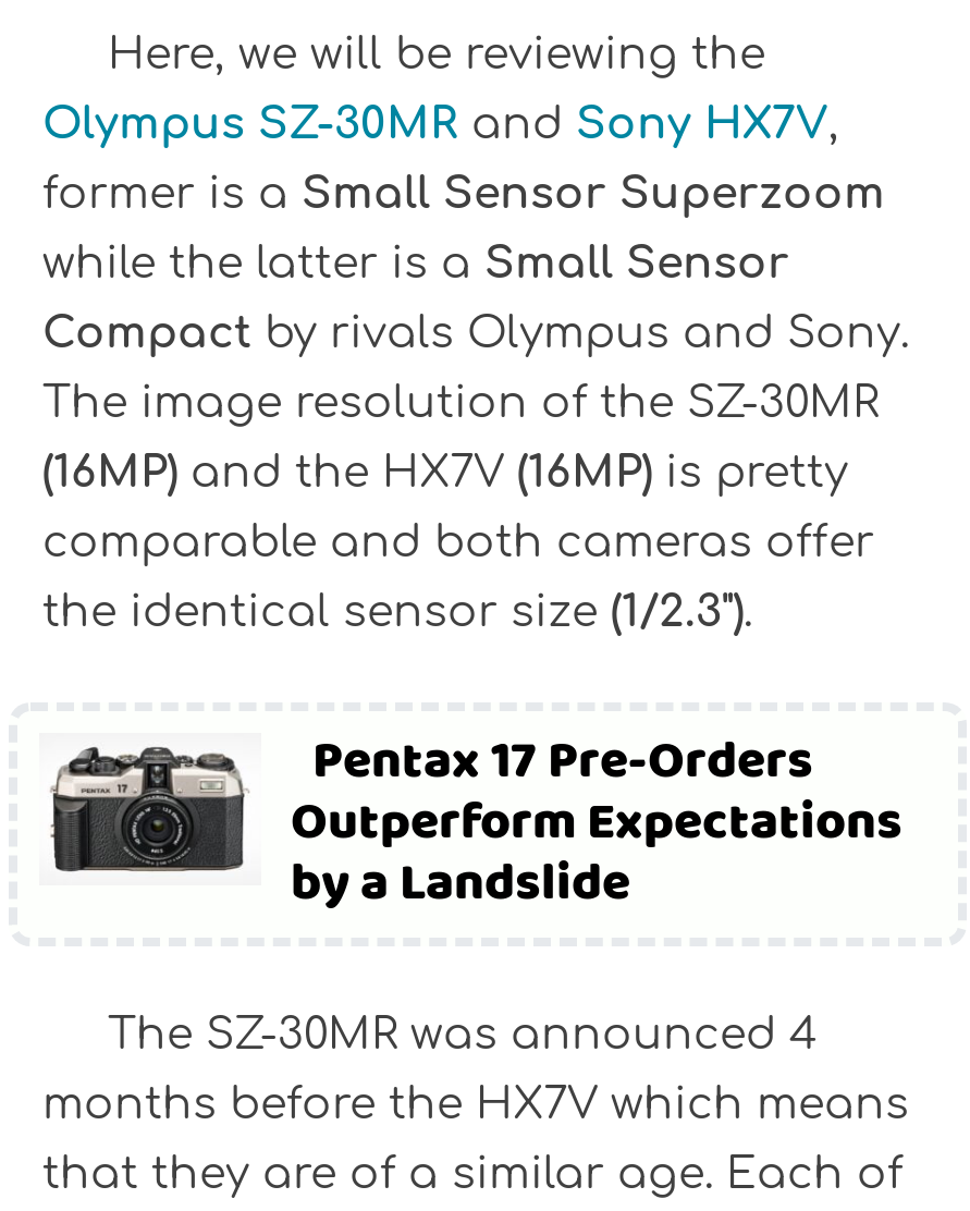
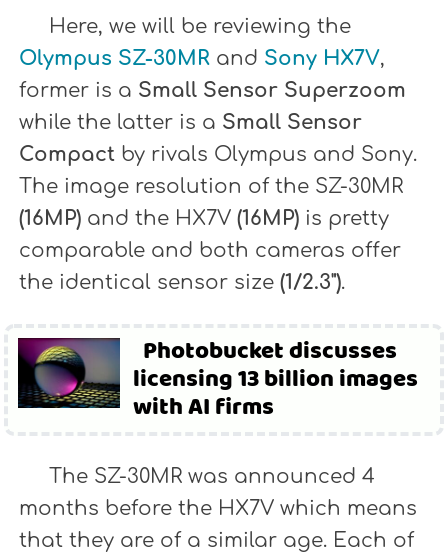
[39,722,903,927] [image] | Pentax 17 Pre-Orders | Outperform Expectations | by a Landslide -> [17,333,418,427] [image] | Photobucket discusses | licensing 13 billion images | with AI firms

